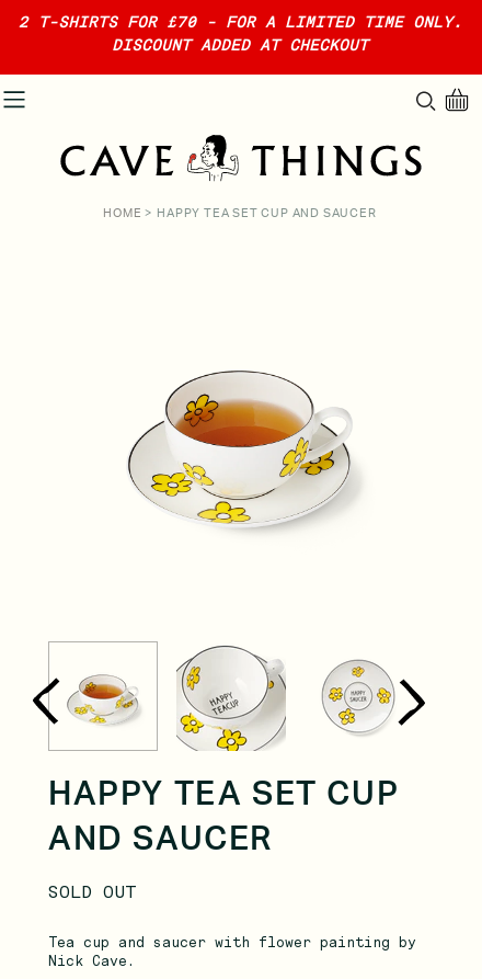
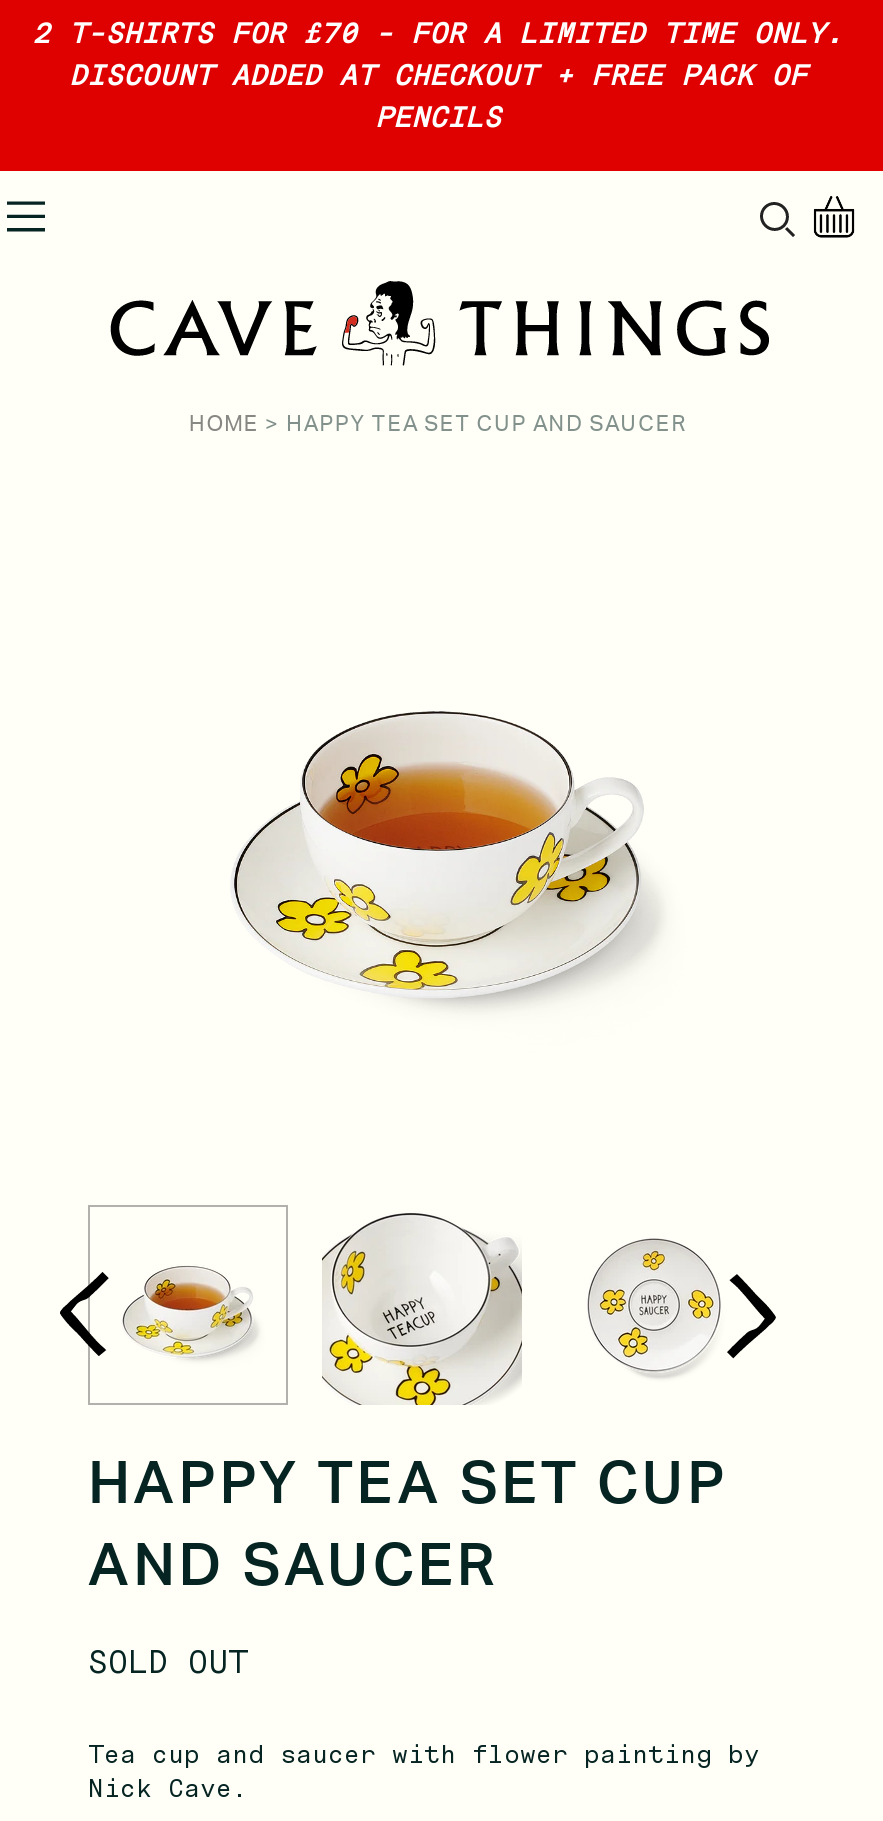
[112,36,368,54] DISCOUNT ADDED AT CHECKOUT -> [69,59,807,133] DISCOUNT ADDED AT CHECKOUT + FREE PACK OF | PENCILS

